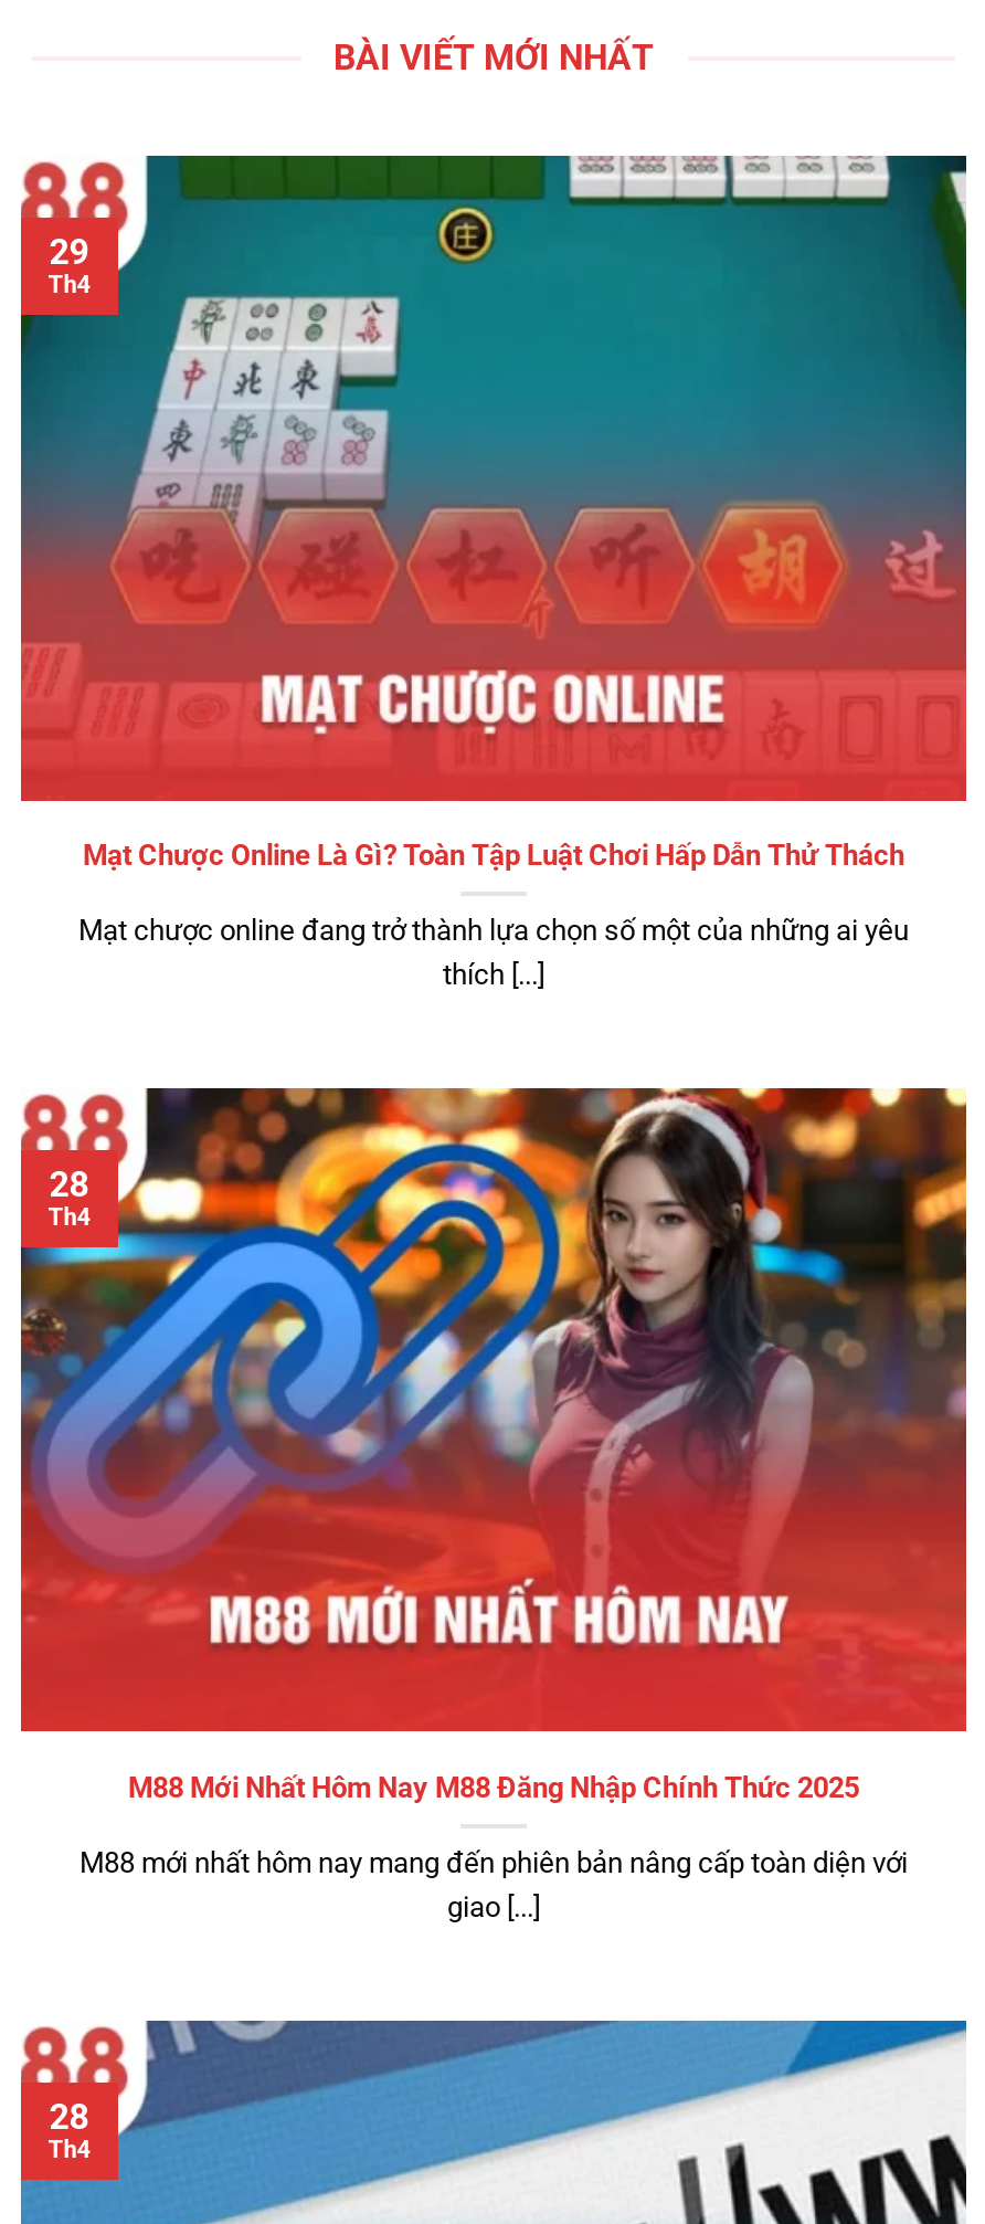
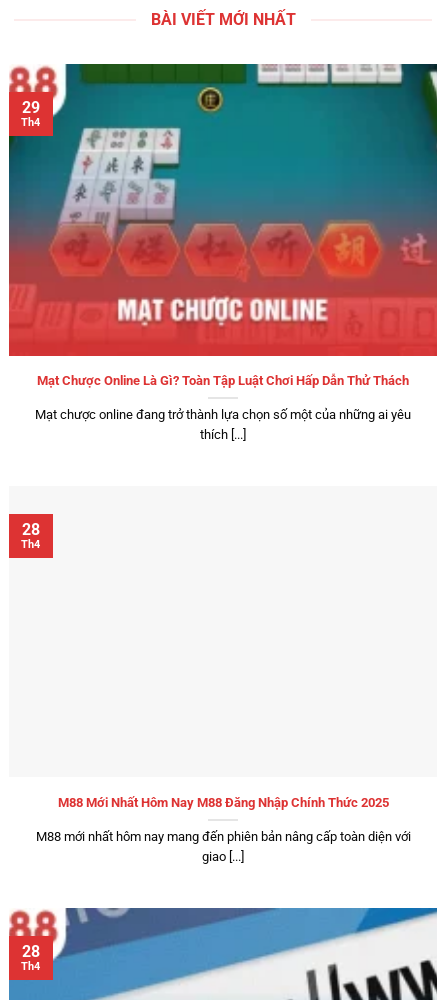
[19,1086,968,1733] [image] -> none

